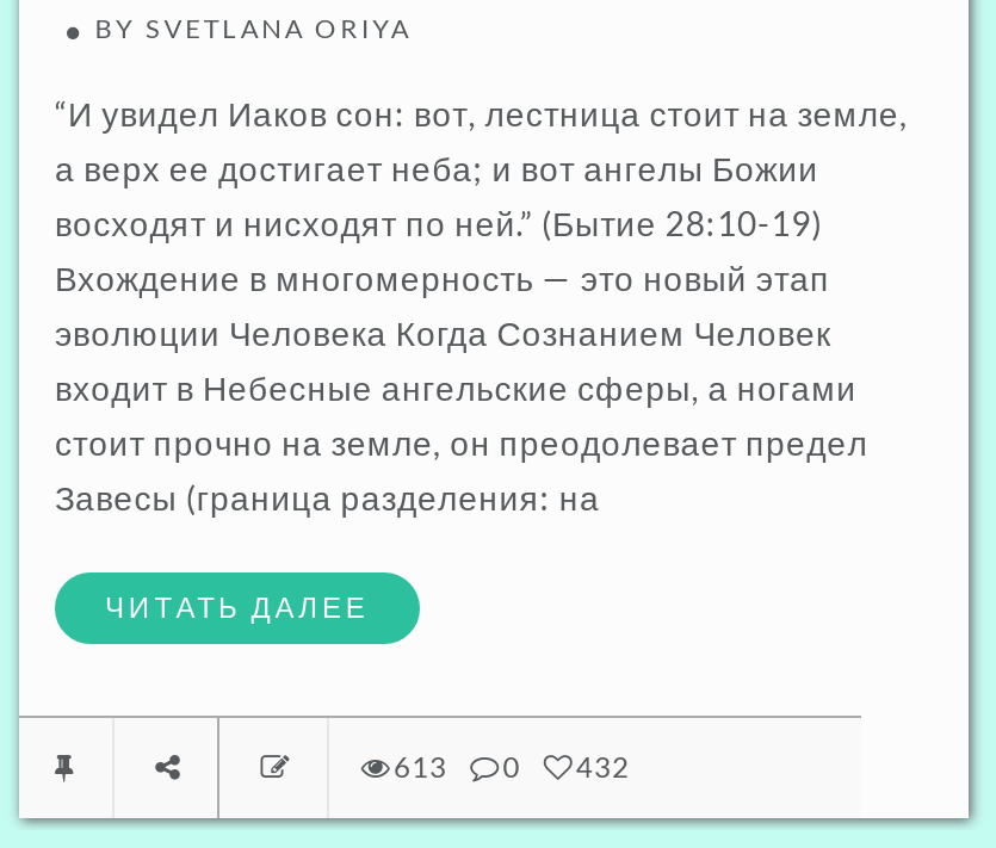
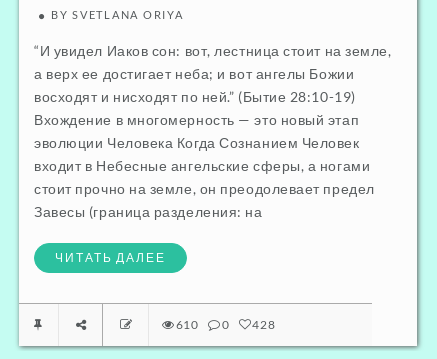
[393,749,448,785] 613 -> [176,317,199,332] 610
[576,749,630,785] 432 -> [252,317,275,332] 428

